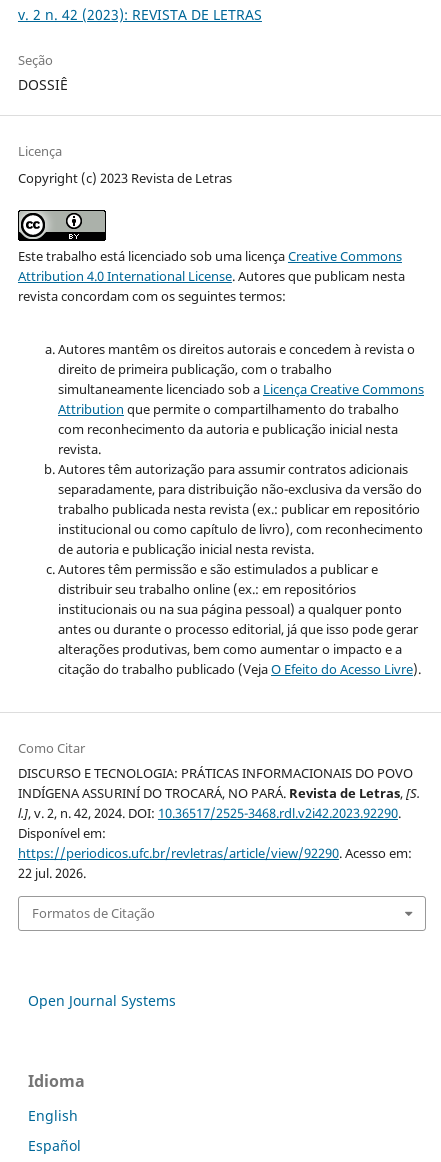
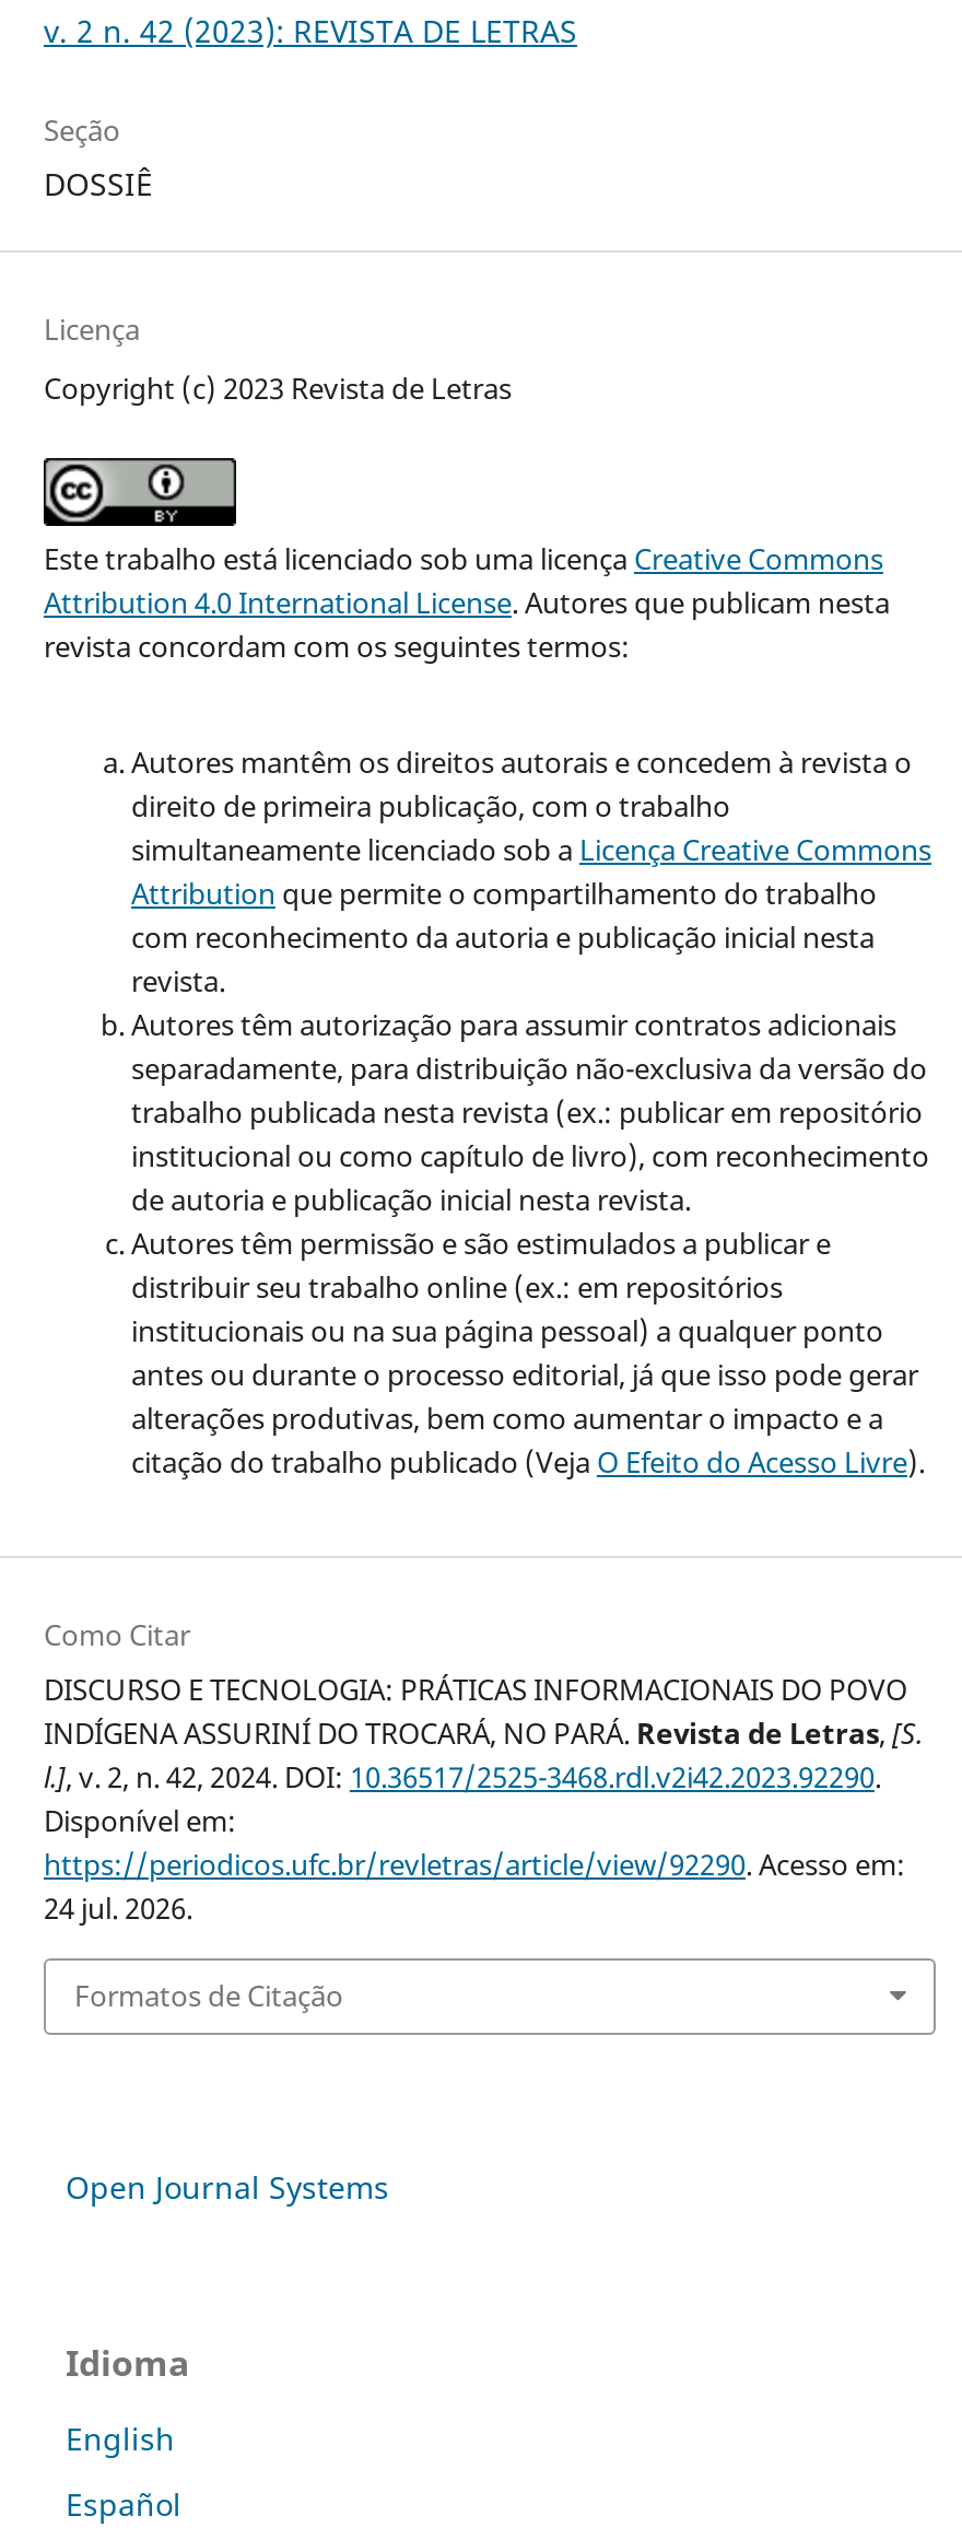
[18,864,86,882] 22 jul. 2026. -> [44,1888,192,1928] 24 jul. 2026.

